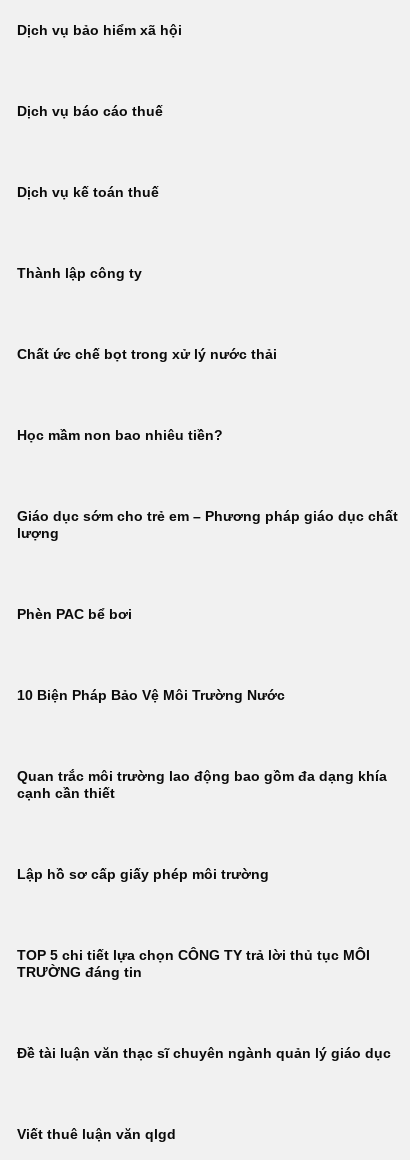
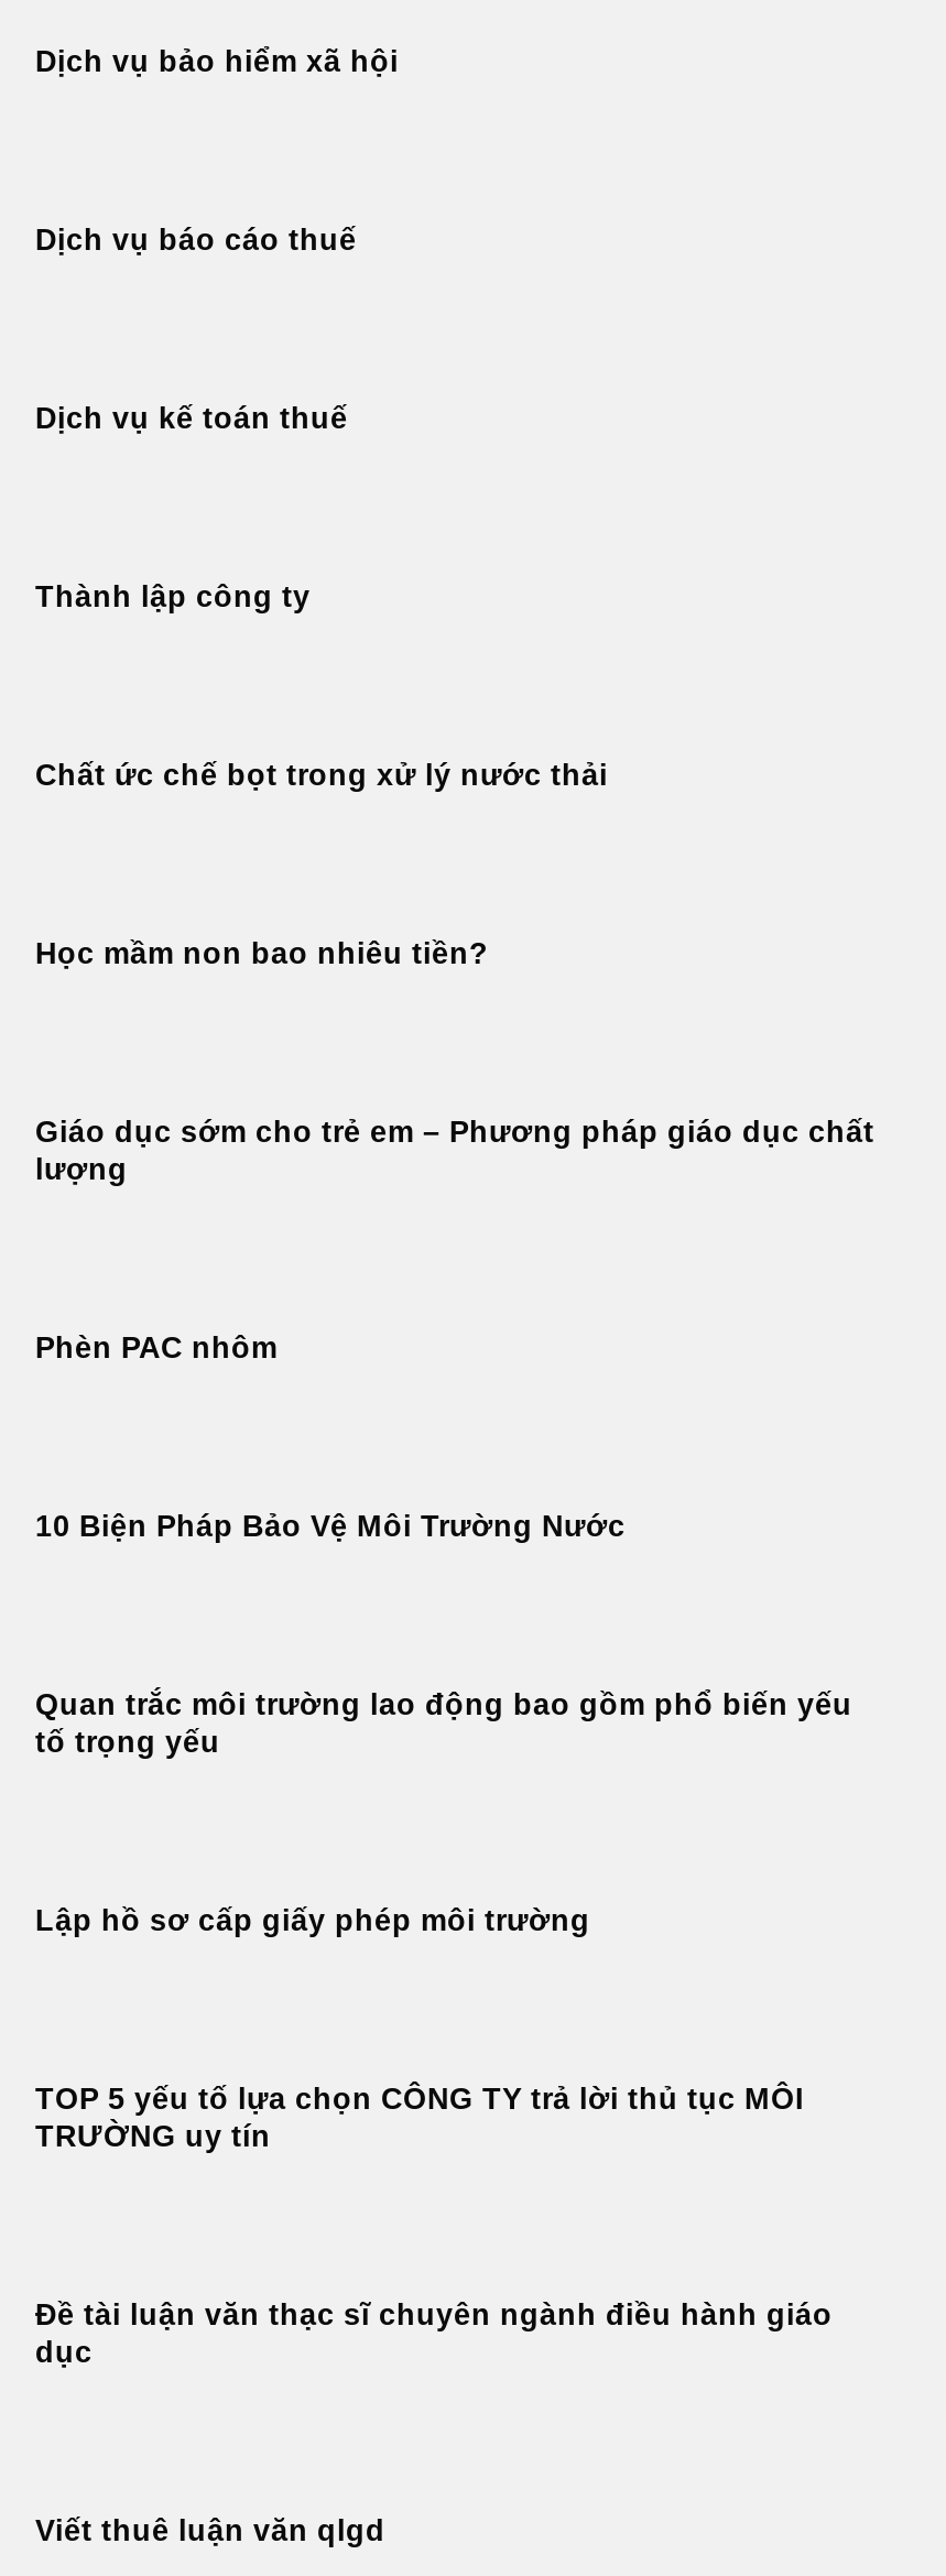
[17,607,132,622] Phèn PAC bể bơi -> [35,1332,278,1365] Phèn PAC nhôm
[17,769,387,801] Quan trắc môi trường lao động bao gồm đa dạng khía | cạnh cần thiết -> [35,1689,852,1759] Quan trắc môi trường lao động bao gồm phổ biến yếu | tố trọng yếu
[17,948,370,980] TOP 5 chi tiết lựa chọn CÔNG TY trả lời thủ tục MÔI | TRƯỜNG đáng tin -> [35,2083,804,2154] TOP 5 yếu tố lựa chọn CÔNG TY trả lời thủ tục MÔI | TRƯỜNG uy tín
[17,1046,391,1061] Đề tài luận văn thạc sĩ chuyên ngành quản lý giáo dục -> [35,2299,833,2369] Đề tài luận văn thạc sĩ chuyên ngành điều hành giáo | dục

